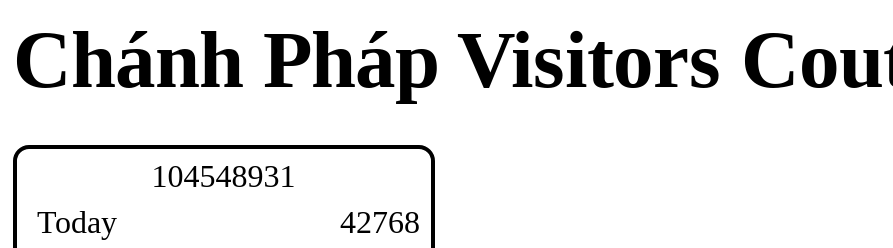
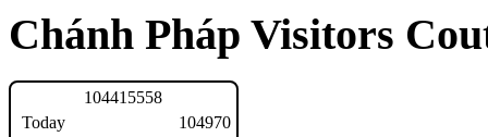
[152,159,296,193] 1 04548931 -> [84,88,163,106] 1 04415558
[340,205,420,239] 42768 -> [178,113,230,131] 104970

